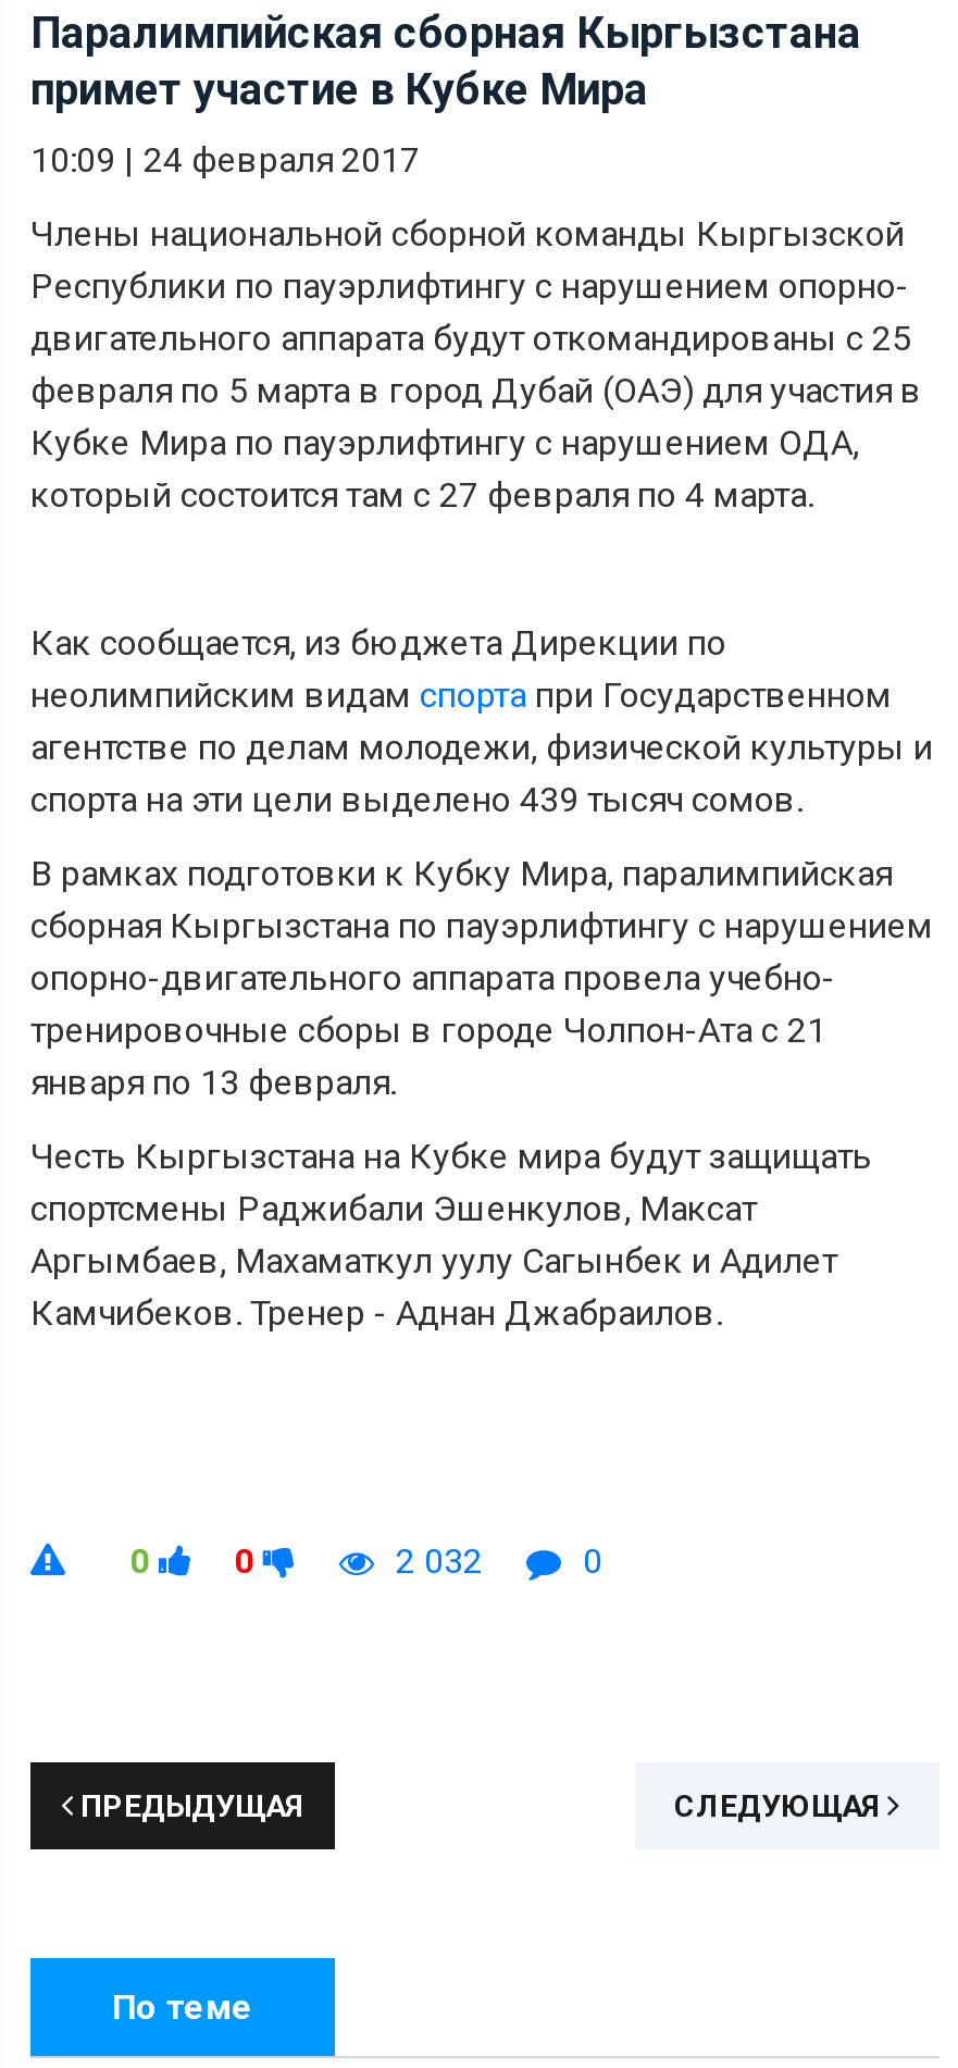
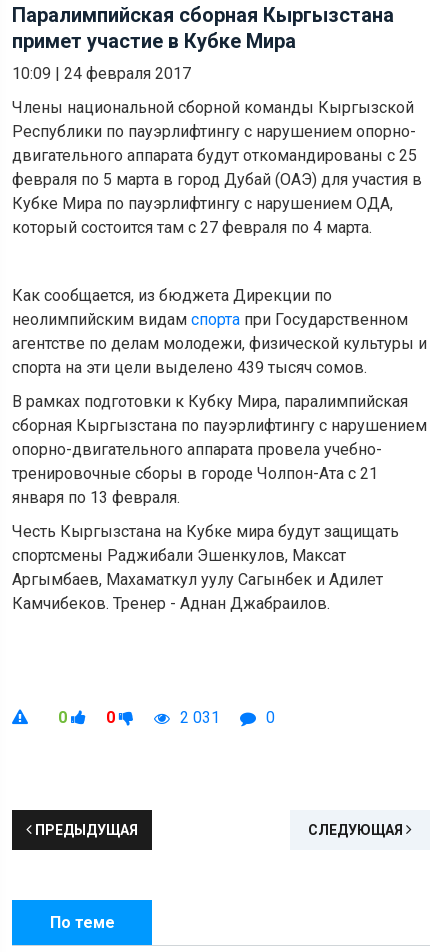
[396,1540,483,1581] 2 032 -> [180,708,220,727] 2 031

